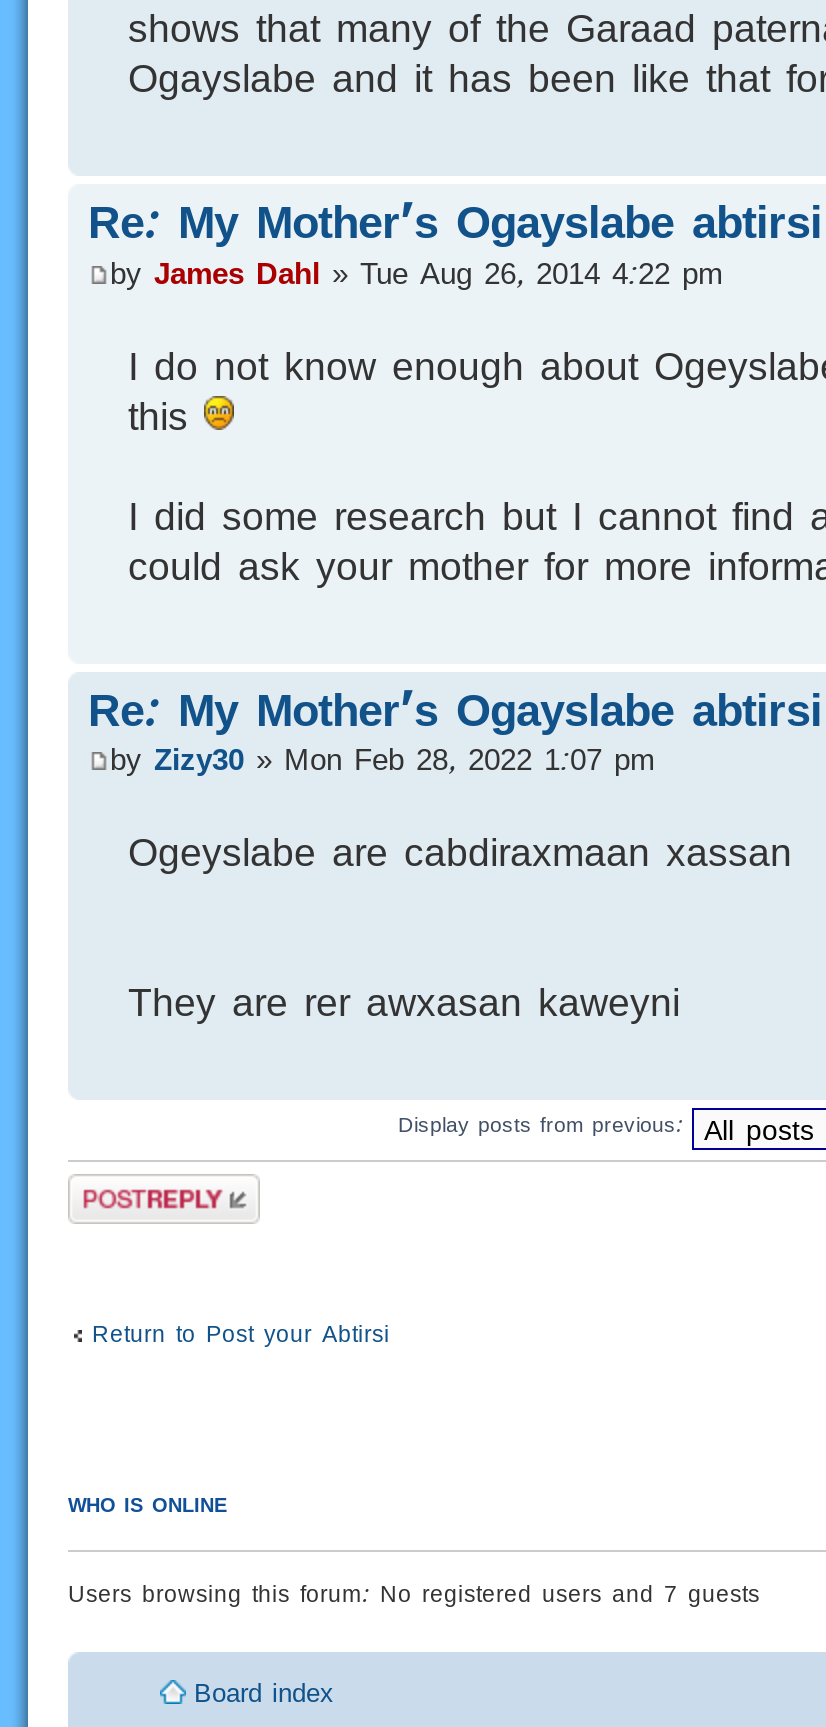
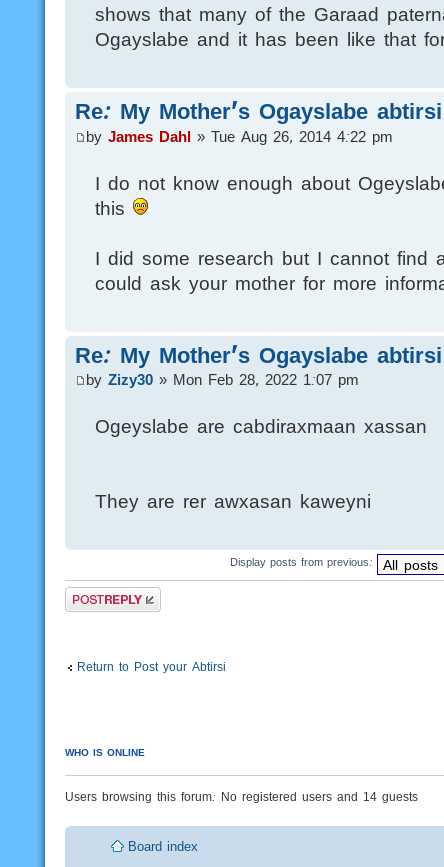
[68,1580,760,1606] Users browsing this forum: No registered users and 7 guests -> [65,790,418,803] Users browsing this forum: No registered users and 14 guests

